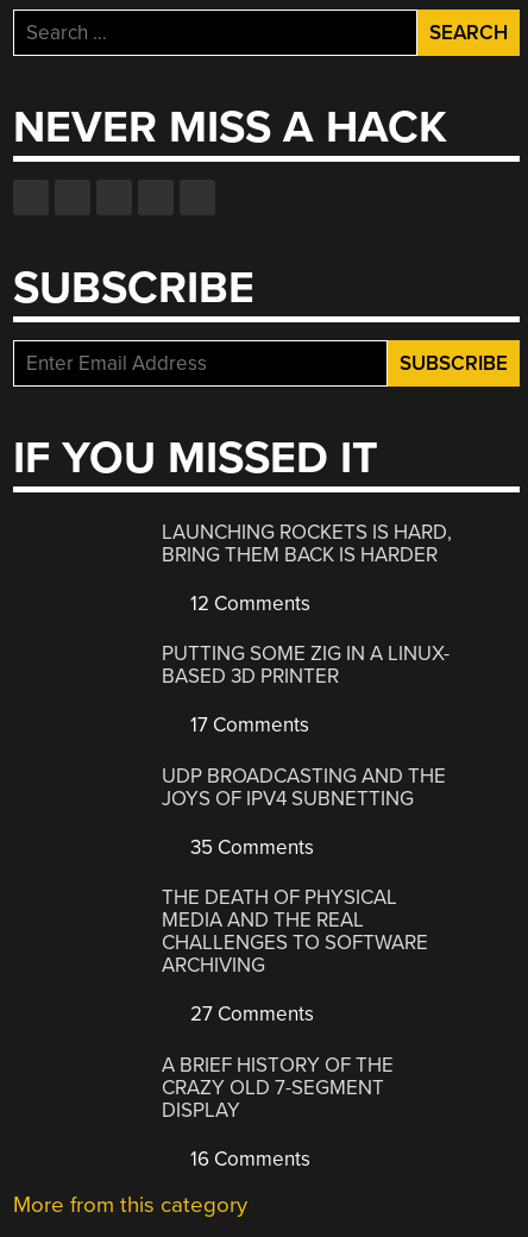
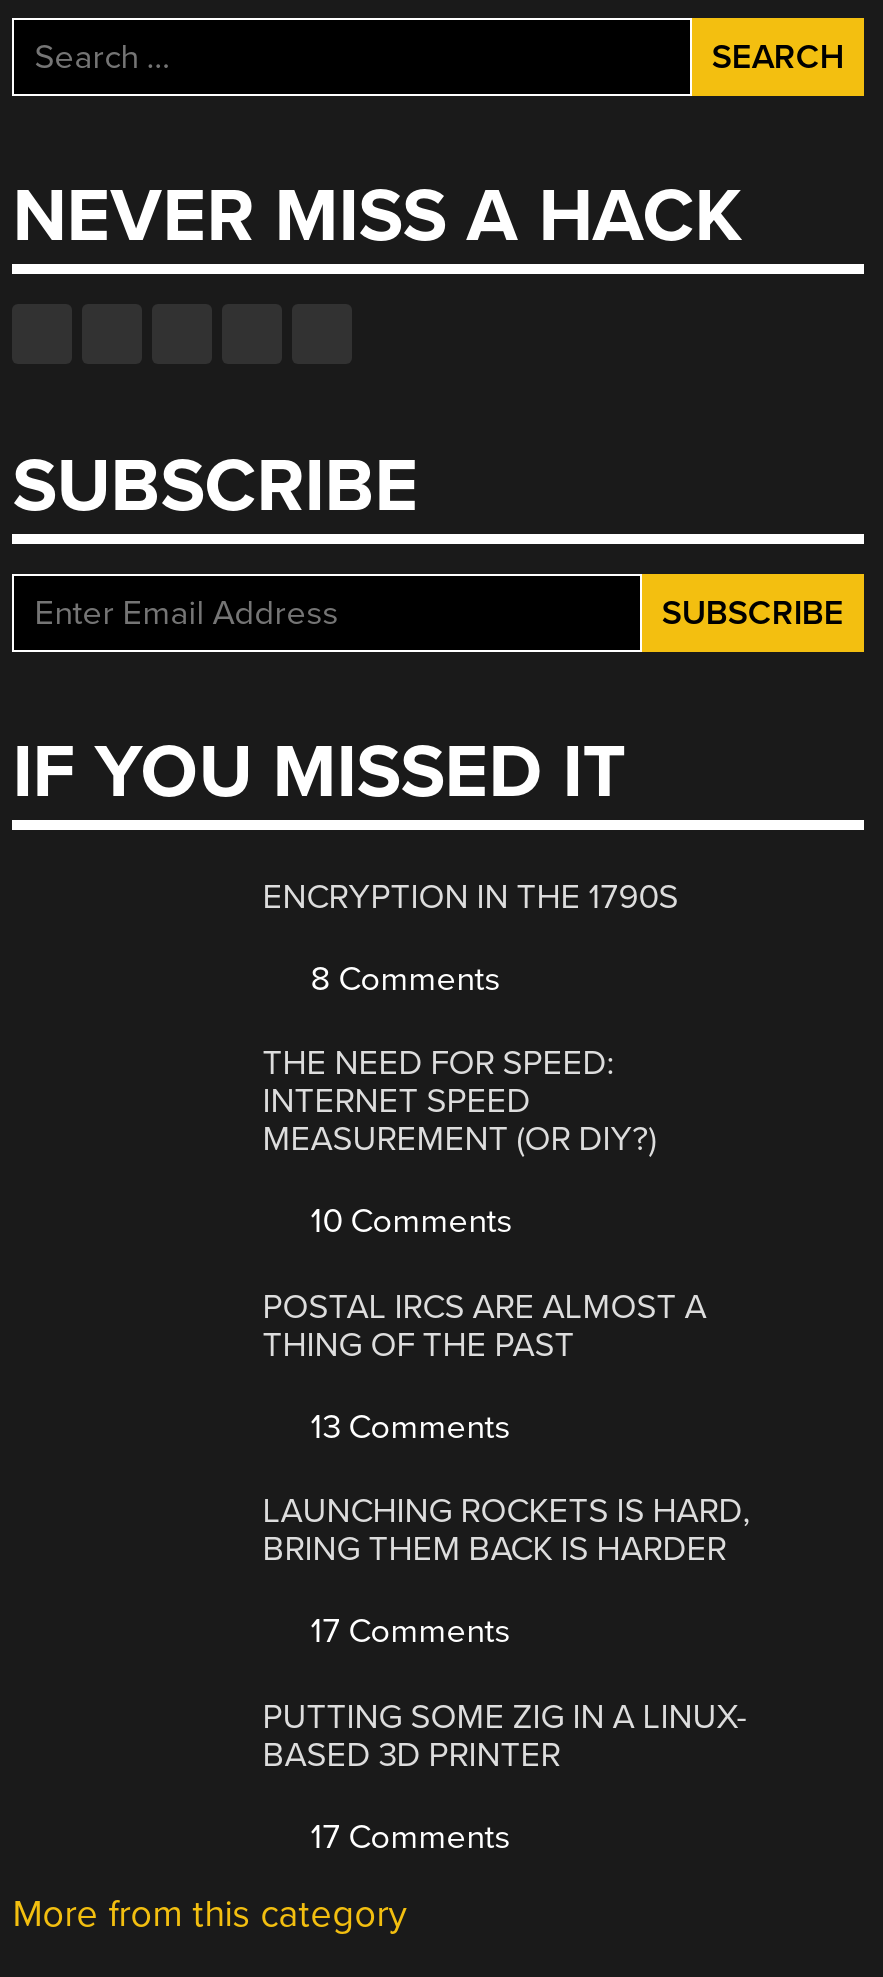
none -> [262,875,706,1447] ENCRYPTION IN THE 1790S | 8 Comments | THE NEED FOR SPEED: | INTERNET SPEED | MEASUREMENT (OR DIY?) | 10 Comments | POSTAL IRCS ARE ALMOST A | THING OF THE PAST | 13 Comments
moved [162,519,452,567] -> [262,1490,750,1570]: LAUNCHING ROCKETS IS HARD, | BRING THEM BACK IS HARDER
[186,591,311,616] 12 Comments -> [302,1610,510,1652] 17 Comments
moved [162,641,450,738] -> [262,1695,746,1857]: PUTTING SOME ZIG IN A LINUX- | BASED 3D PRINTER | 17 Comments
[162,763,446,1171] UDP BROADCASTING AND THE | JOYS OF IPV4 SUBNETTING | 35 Comments | THE DEATH OF PHYSICAL | MEDIA AND THE REAL | CHALLENGES TO SOFTWARE | ARCHIVING | 27 Comments | A BRIEF HISTORY OF THE | CRAZY OLD 7-SEGMENT | DISPLAY | 16 Comments -> none

